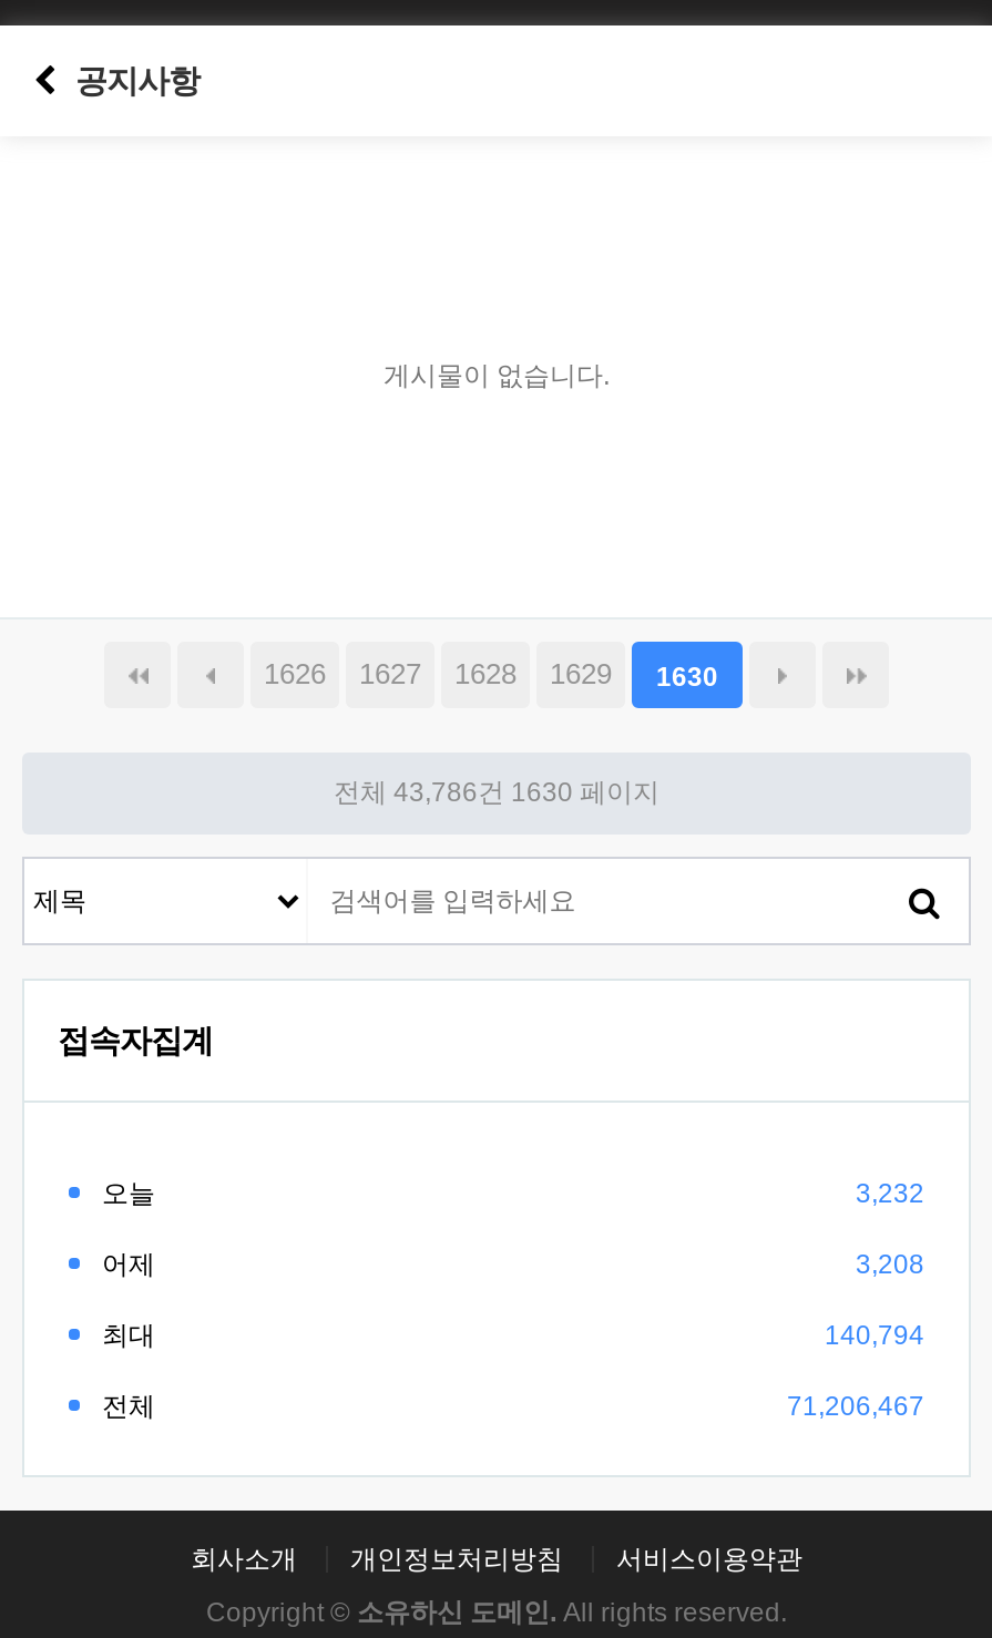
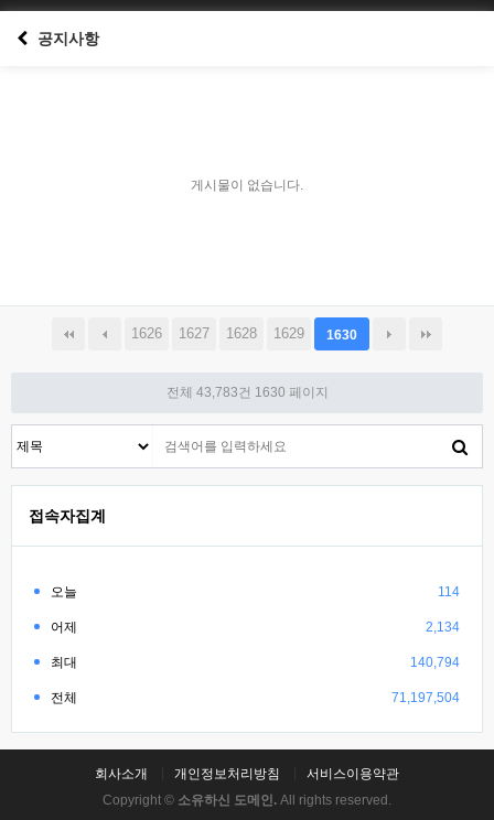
[334,777,659,808] 전체 43,786건 1630 페이지 -> [166,385,328,400] 전체 43,783건 1630 페이지
[856,1178,924,1209] 3,232 -> [438,584,460,600] 114
[856,1249,924,1280] 3,208 -> [426,619,460,635] 2,134
[787,1391,924,1422] 71,206,467 -> [391,690,460,705] 71,197,504

